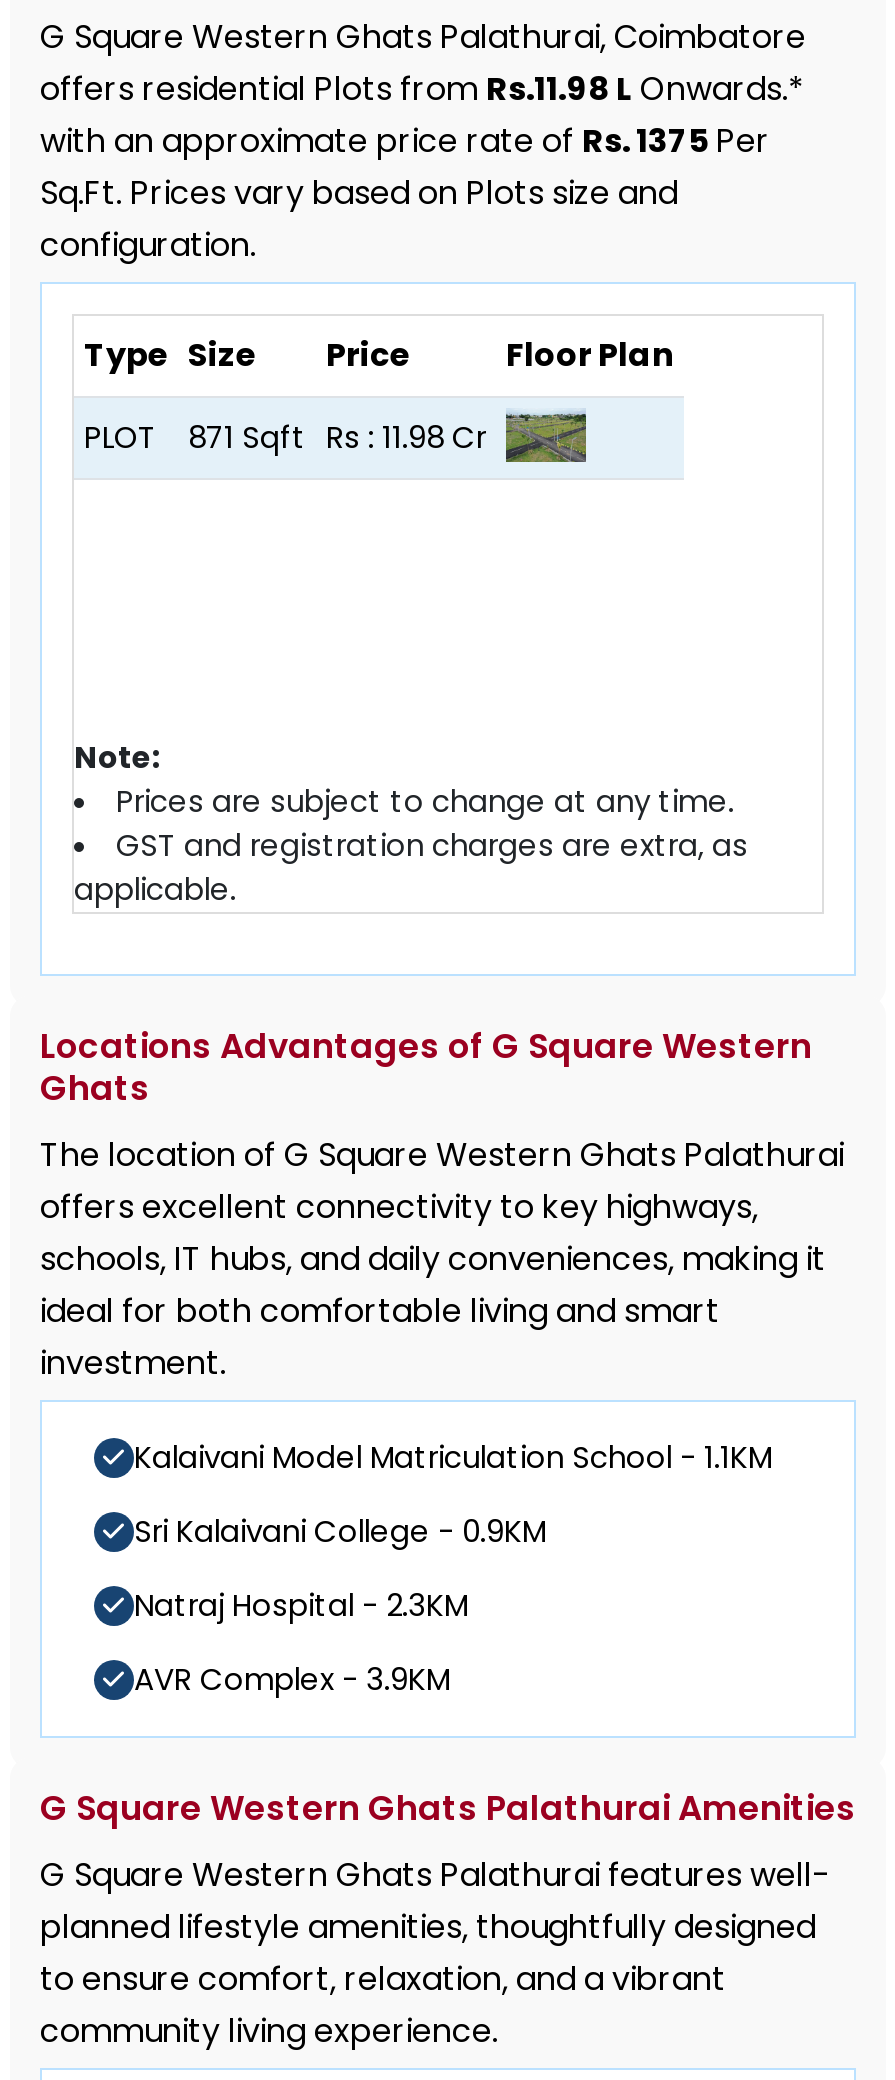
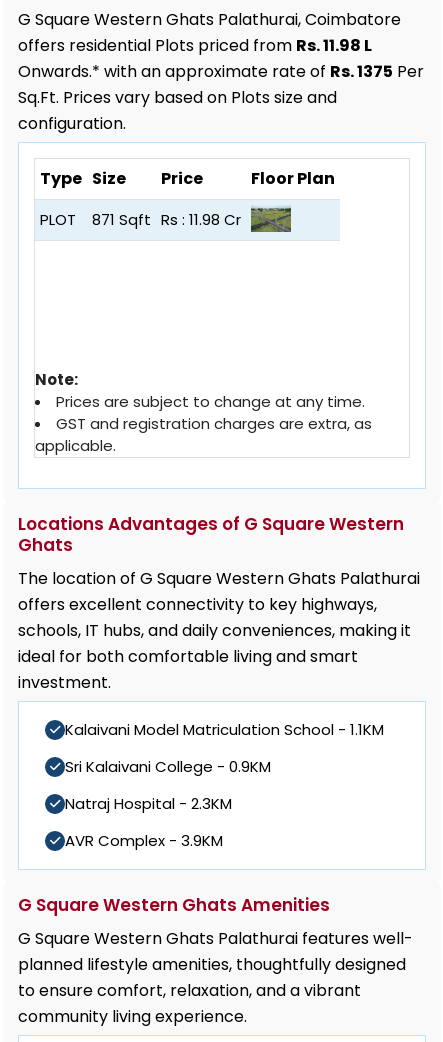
[40,67,804,165] offers residential Plots from Rs.11.98 L Onwards.* | with an approximate price rate of Rs. 1375 Per -> [18,34,424,83] offers residential Plots priced from Rs. 11.98 L | Onwards.* with an approximate rate of Rs. 1375 Per
[40,1785,856,1833] G Square Western Ghats Palathurai Amenities -> [18,893,330,917] G Square Western Ghats Amenities

